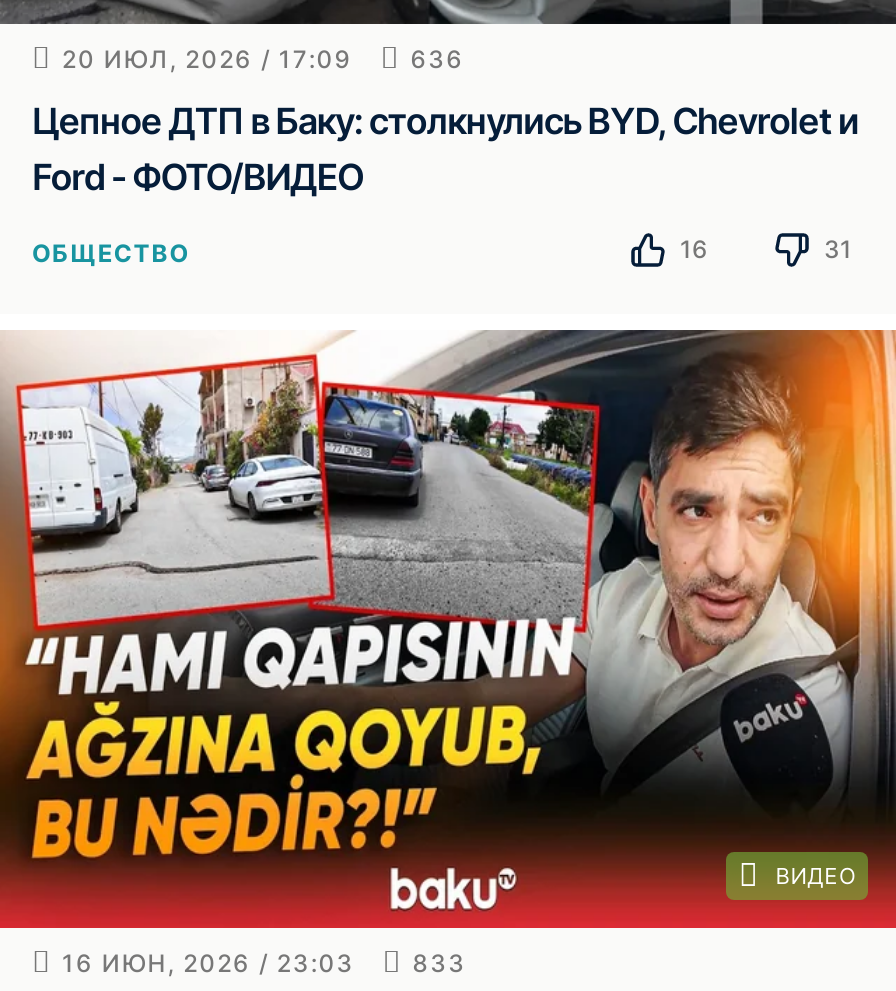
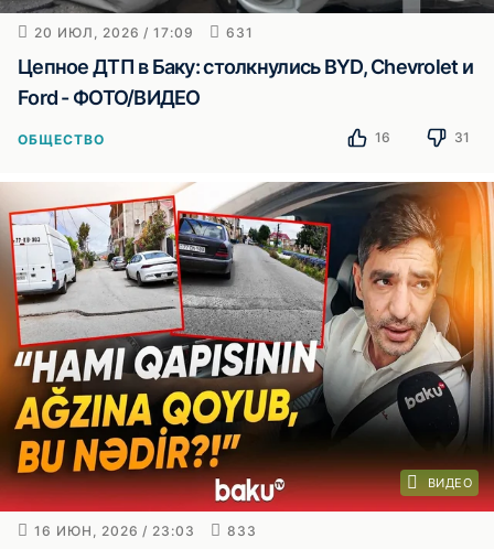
[62,44,464,74] 20 ИЮЛ, 2026 / 17:09 636 -> [34,24,254,41] 20 ИЮЛ, 2026 / 17:09 631

